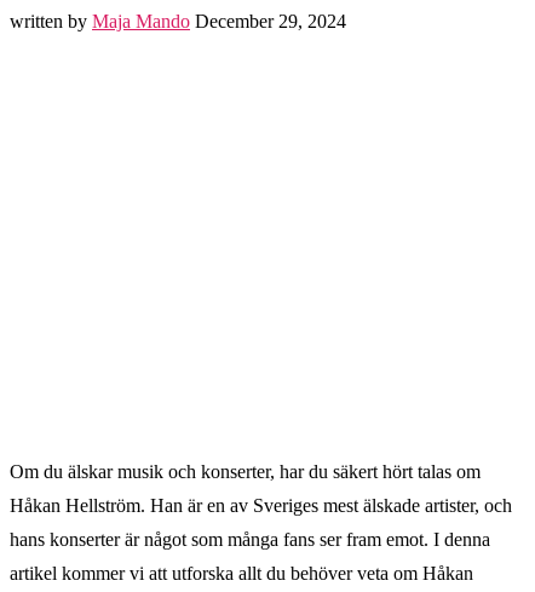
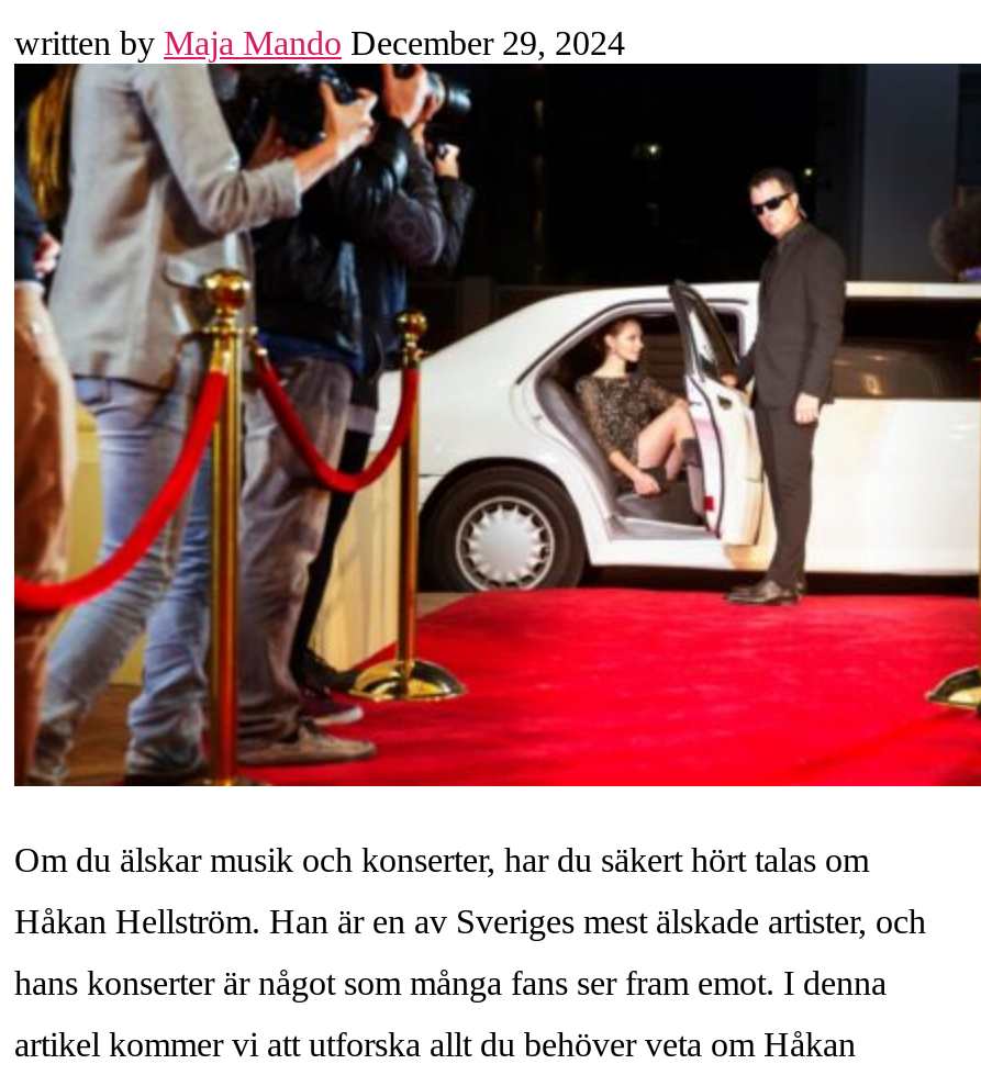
none -> [12,60,974,790] [image]

